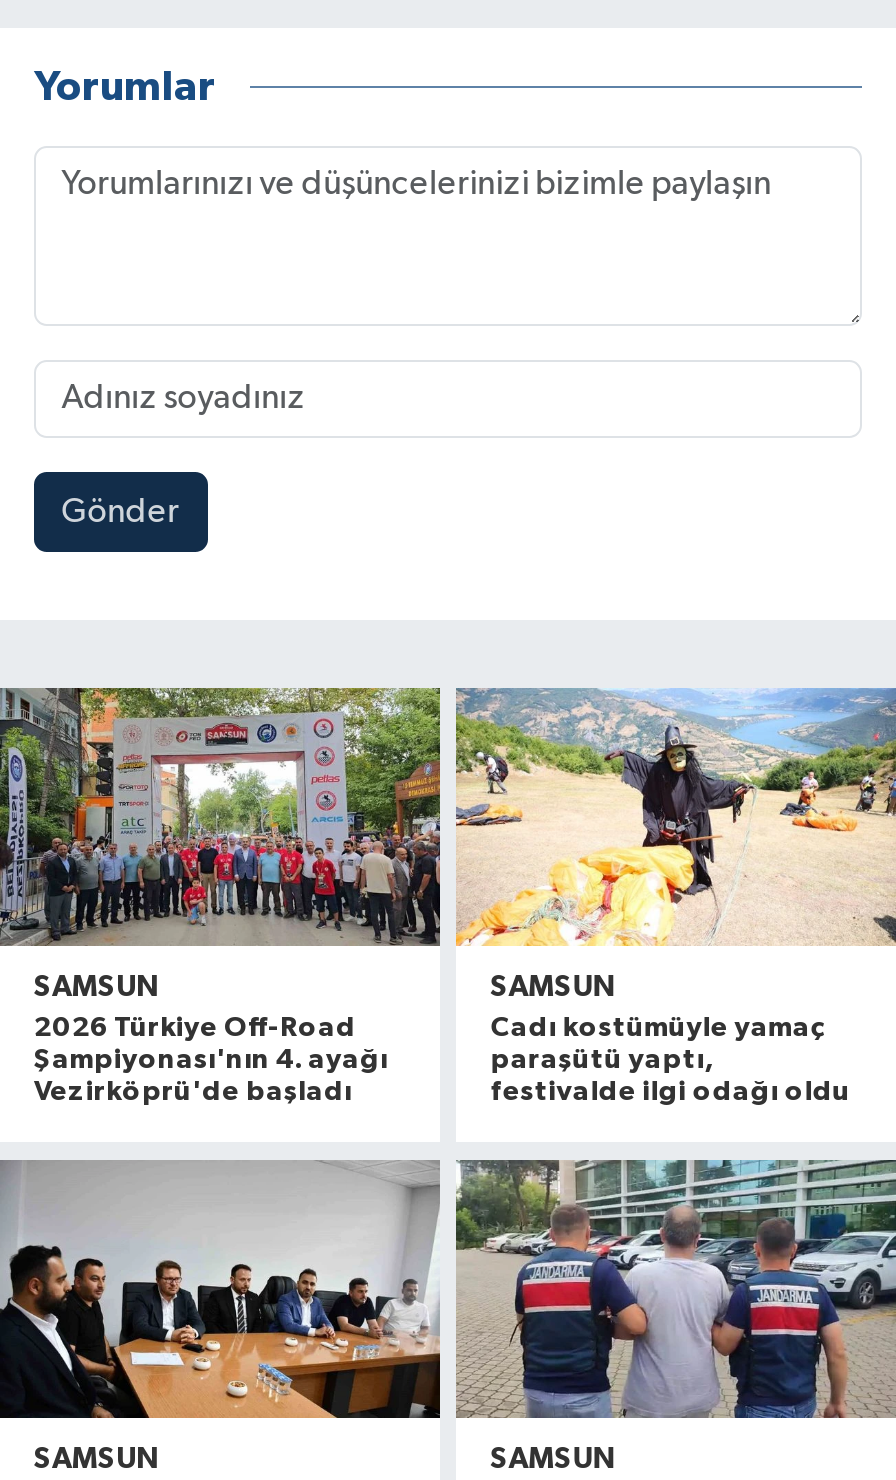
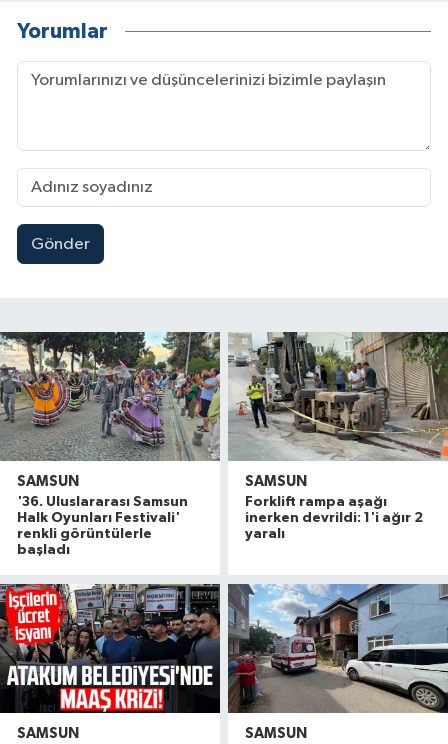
[6,686,440,1107] [image] | 2026 Türkiye Off-Road | Şampiyonası'nın 4. ayağı | Vezirköprü'de başladı -> [3,331,220,557] [image] | '36. Uluslararası Samsun | Halk Oyunları Festivali' | renkli görüntülerle | başladı
[454,688,890,1107] [image] | Cadı kostümüyle yamaç | paraşütü yaptı, | festivalde ilgi odağı oldu -> [228,331,445,541] [image] | Forklift rampa aşağı | inerken devrildi: 1'i ağır 2 | yaralı
[6,1160,440,1420] [image] -> [3,583,221,714] [image]
[456,1158,890,1420] [image] -> [228,584,445,713] [image]

